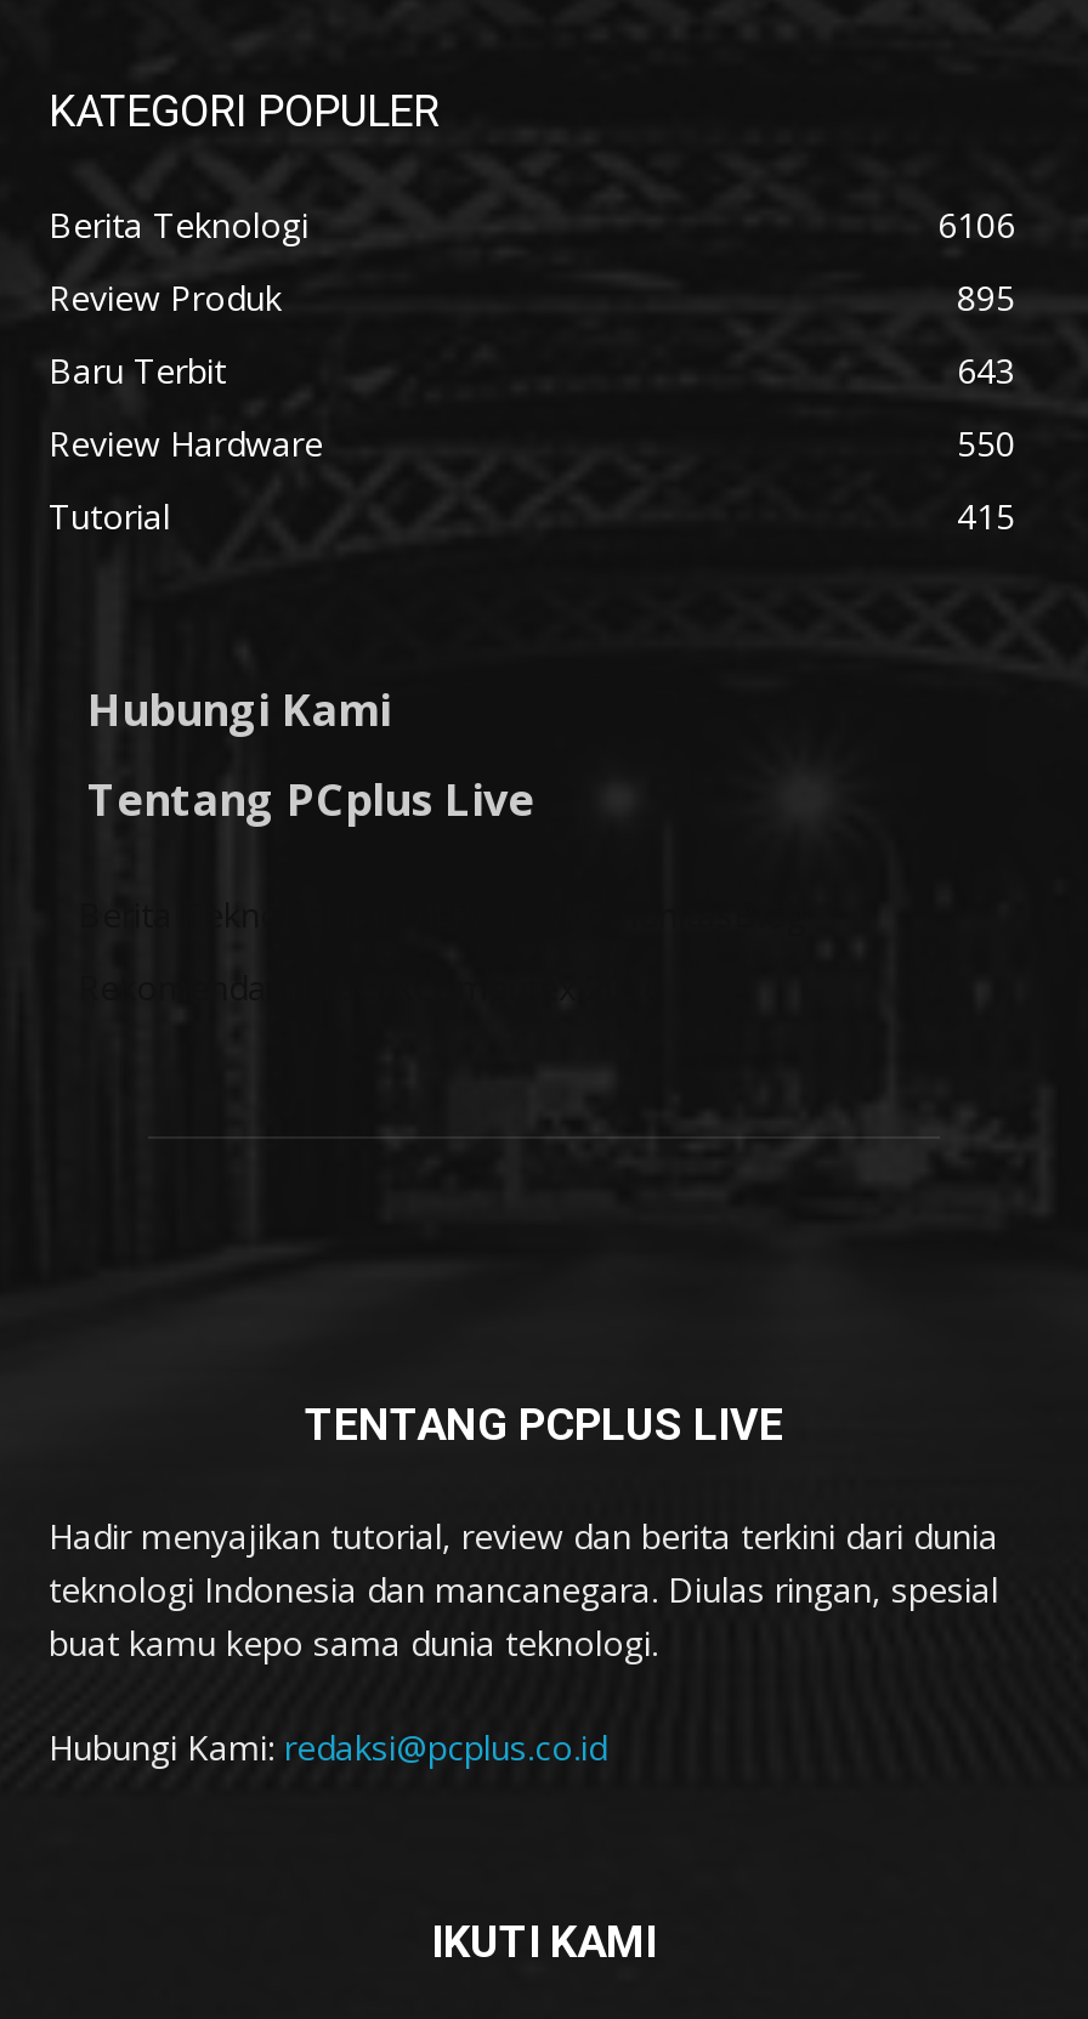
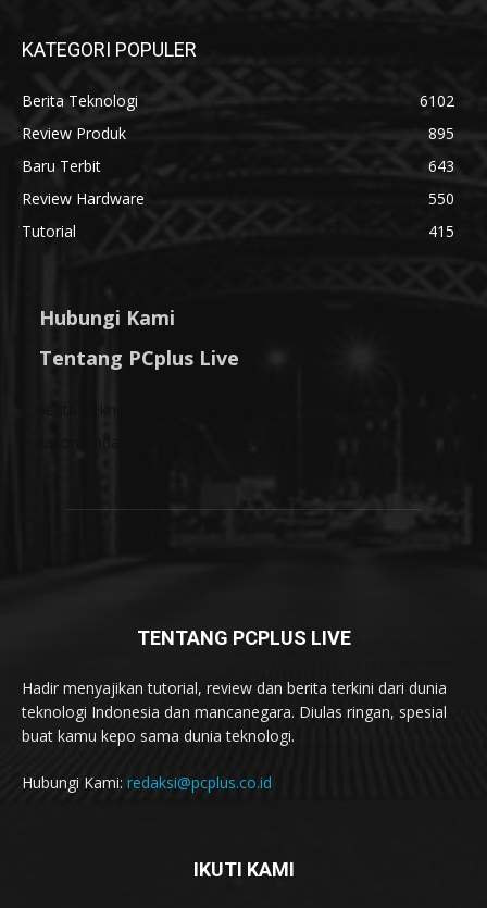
[937,201,1015,247] 6106 -> [420,90,454,111] 6102

